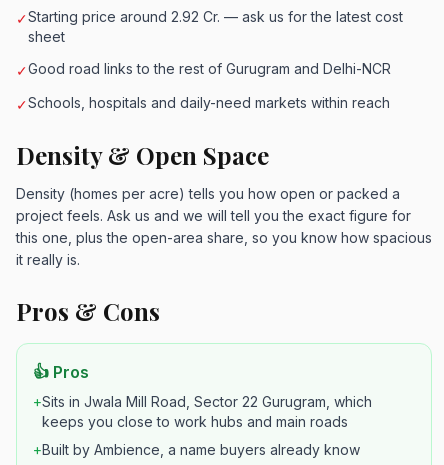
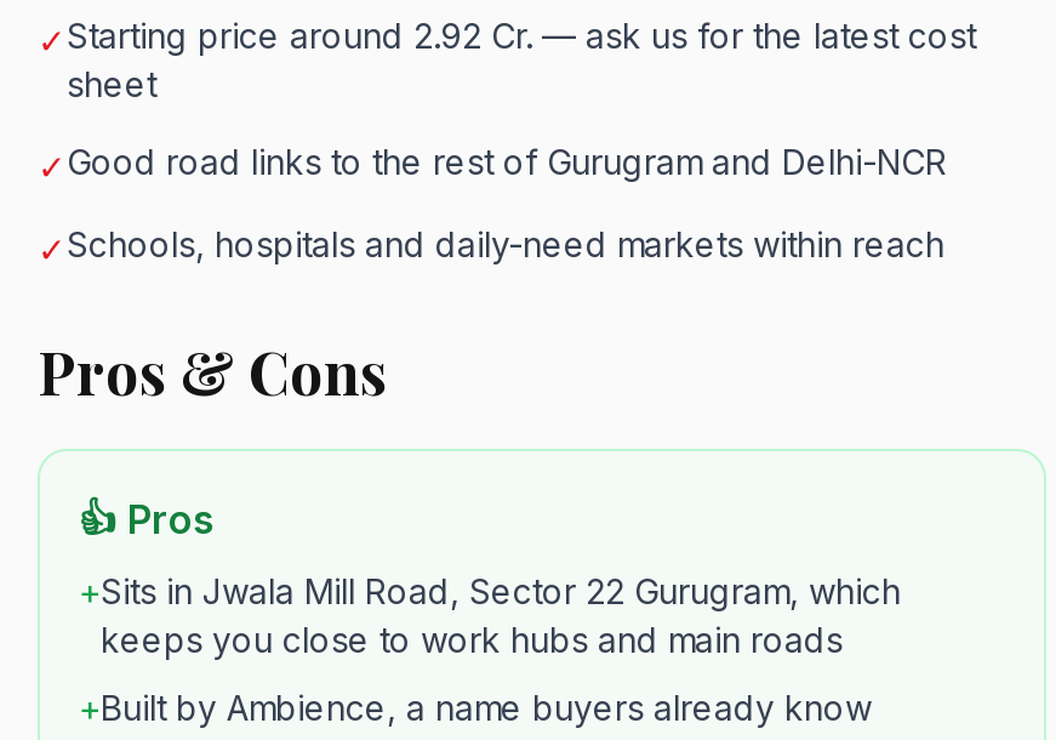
[16,139,432,268] Density & Open Space | Density (homes per acre) tells you how open or packed a | project feels. Ask us and we will tell you the exact figure for | this one, plus the open-area share, so you know how spacious | it really is. -> none

